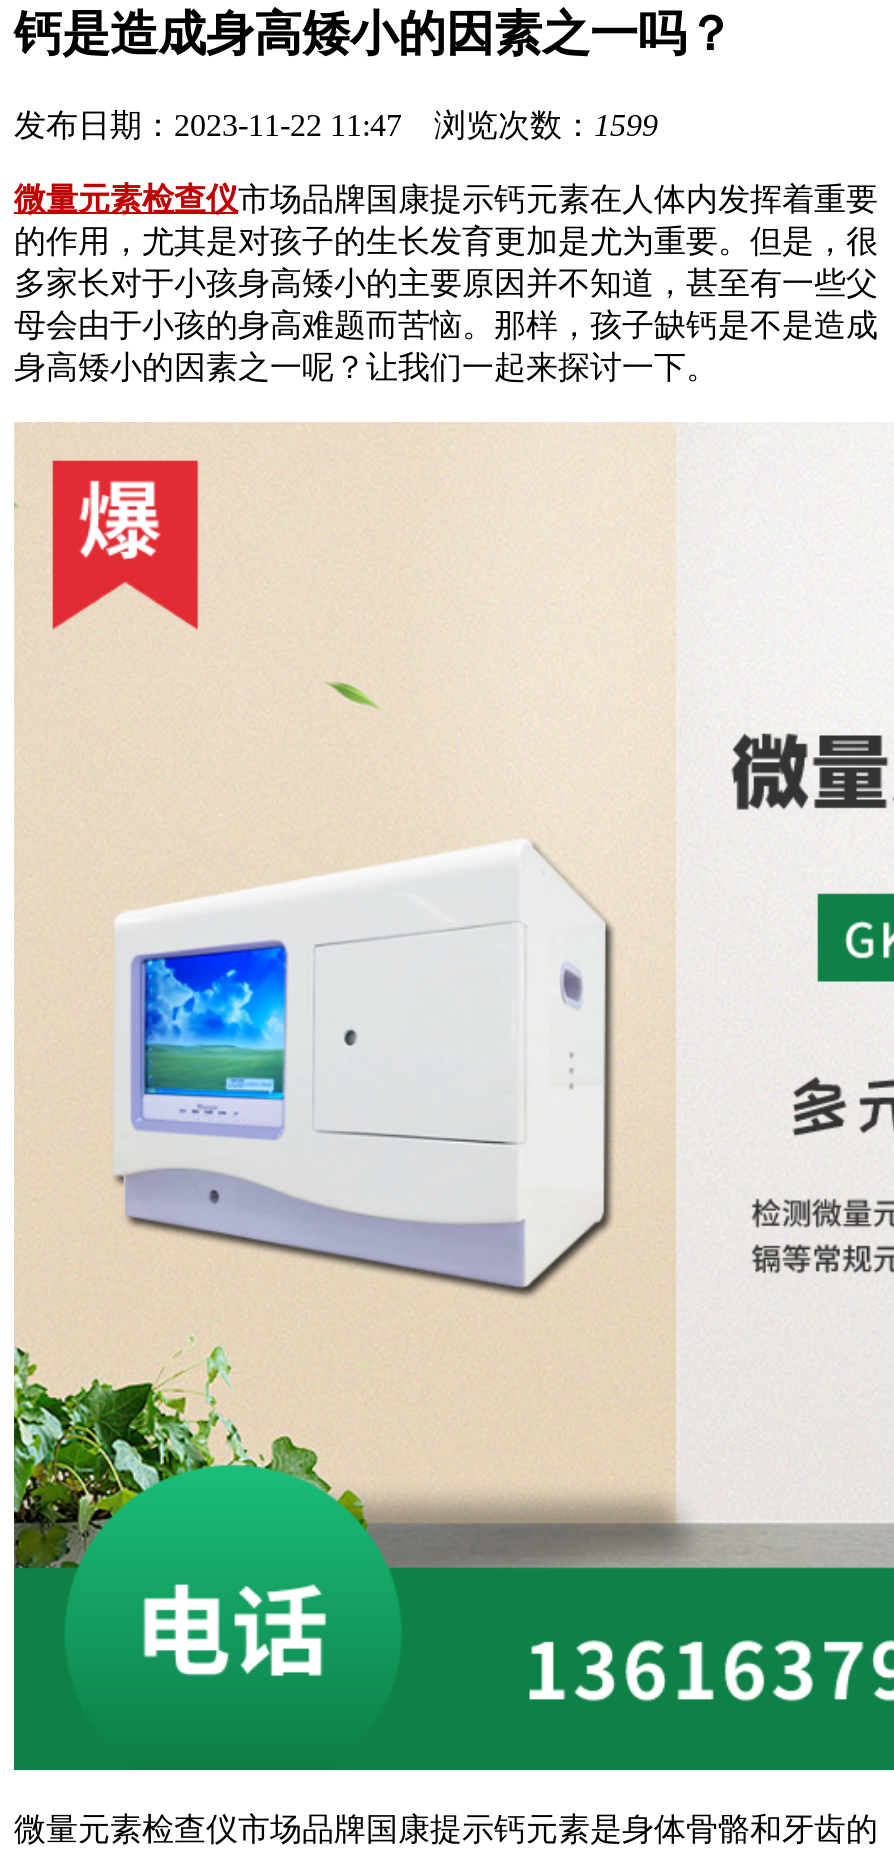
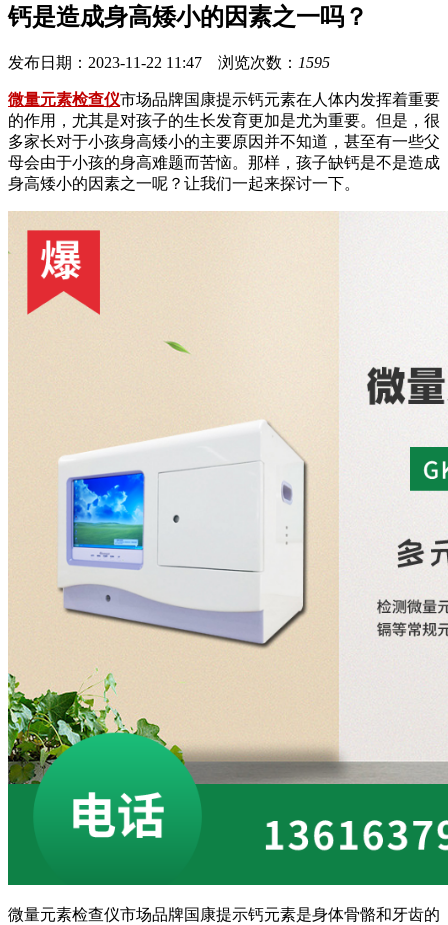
[14,108,658,142] 发布日期：2023-11-22 11:47 浏览次数：1599 -> [8,54,330,71] 发布日期：2023-11-22 11:47 浏览次数：1595

